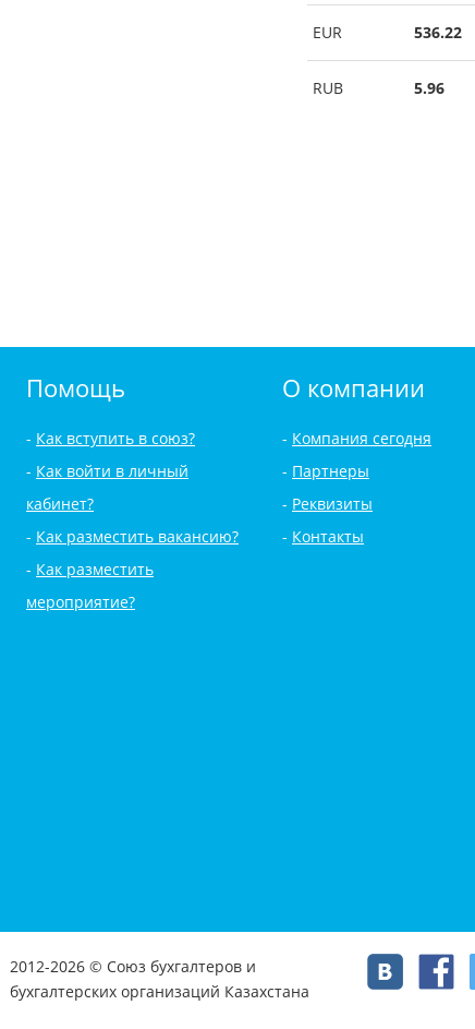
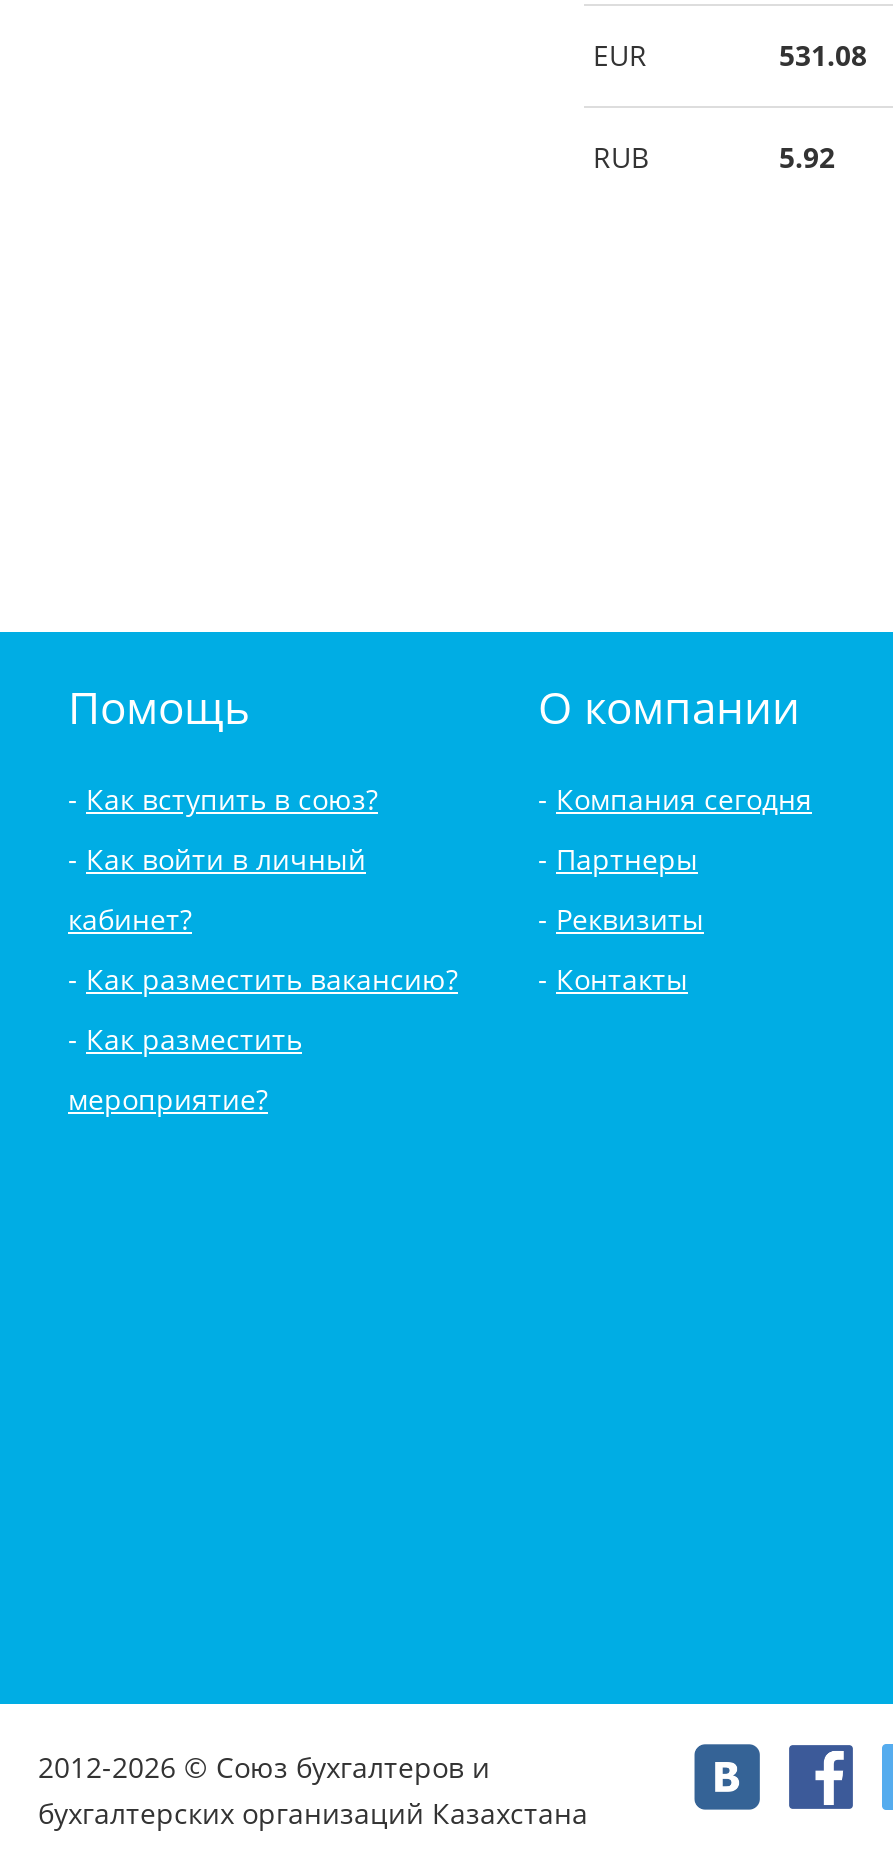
[413,22,461,43] 536.22 -> [779,36,867,74] 531.08
[413,77,444,98] 5.96 -> [779,138,835,176] 5.92

